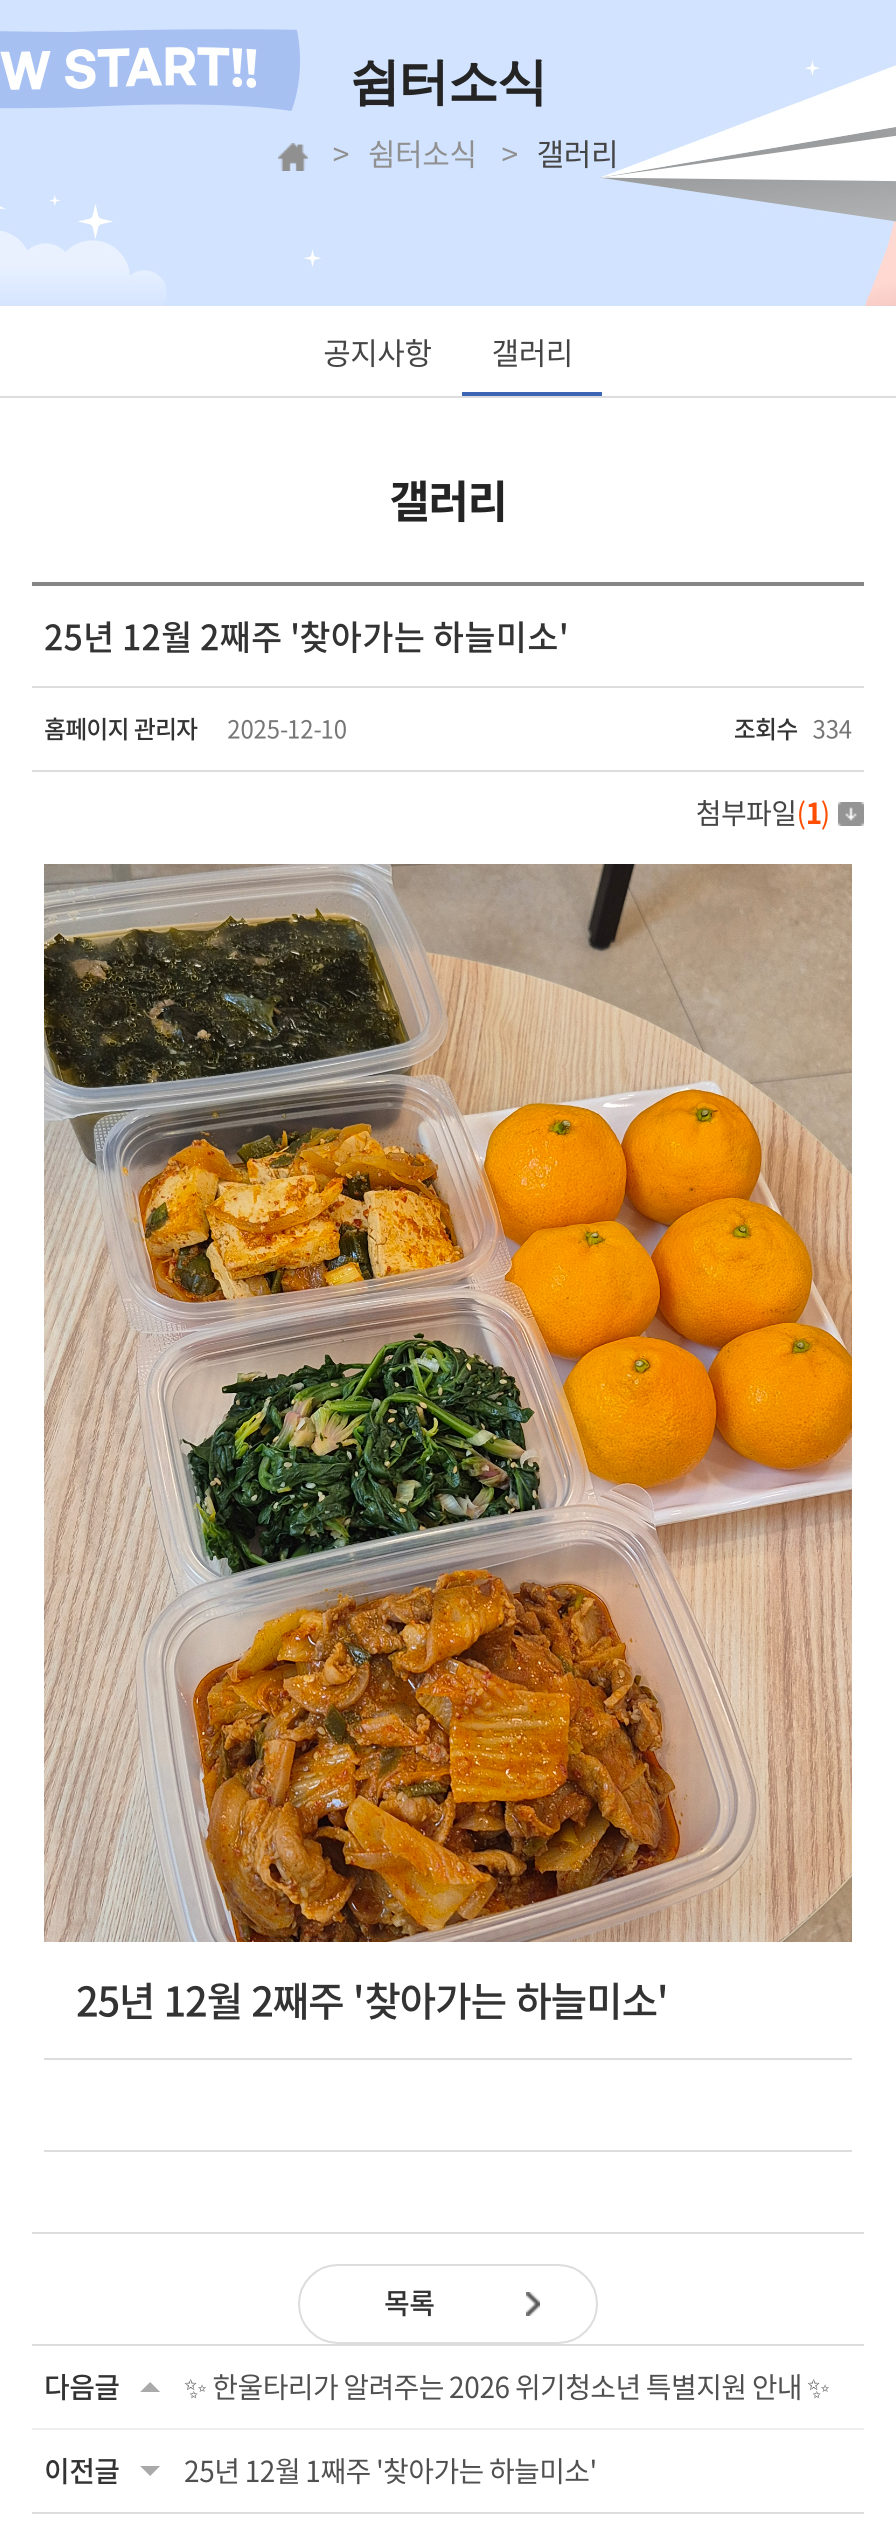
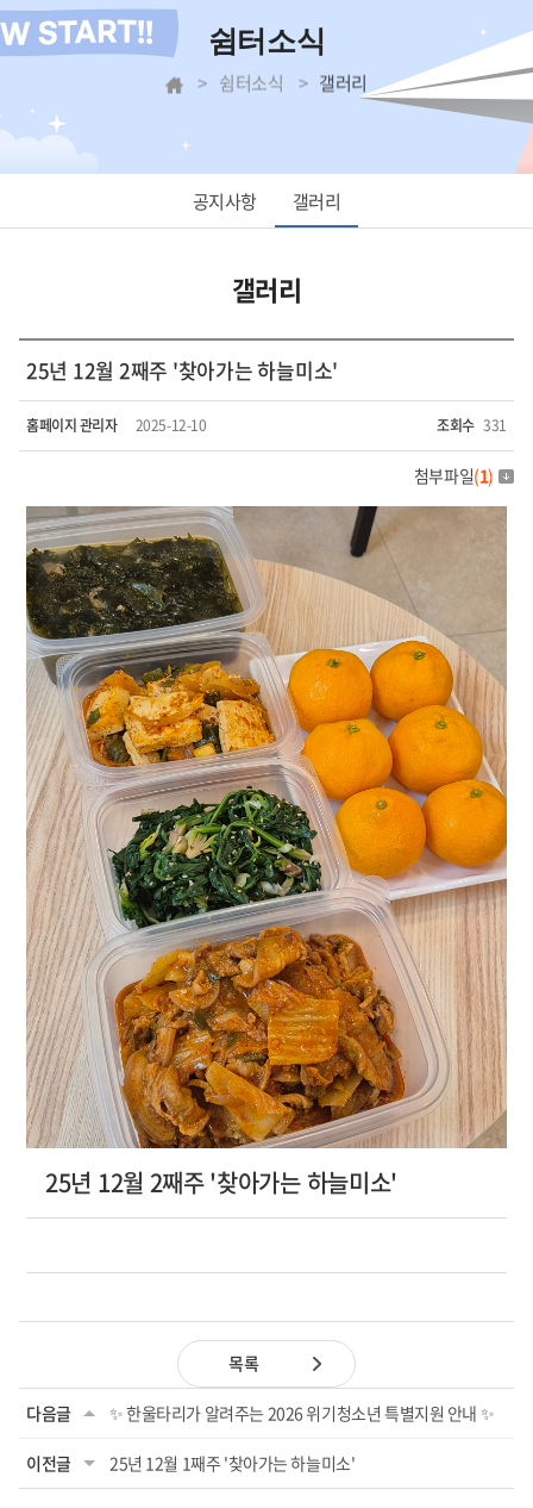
[734,710,852,746] 조회수 334 -> [437,415,507,436] 조회수 331

